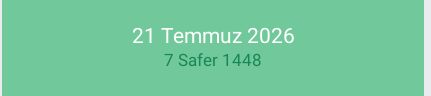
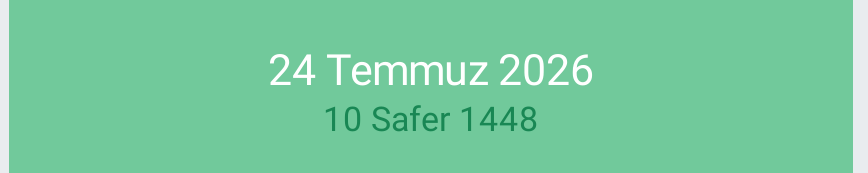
[131,23,294,70] 21 Temmuz 2026 | 7 Safer 1448 -> [268,44,594,138] 24 Temmuz 2026 | 10 Safer 1448

